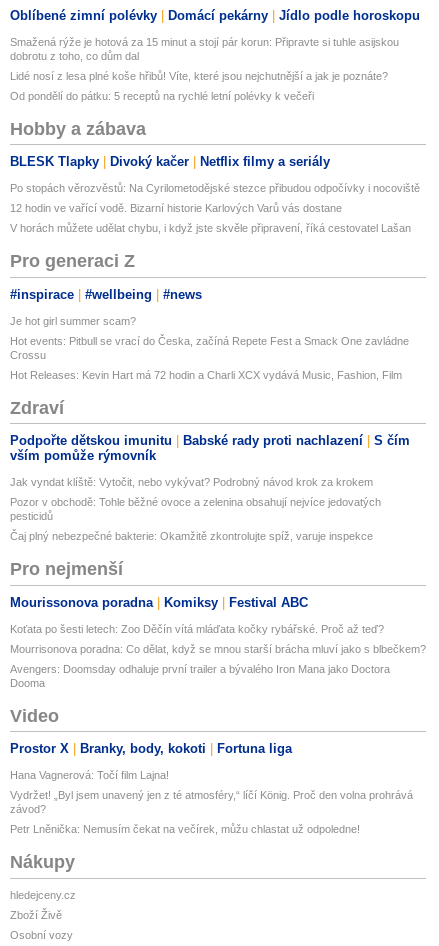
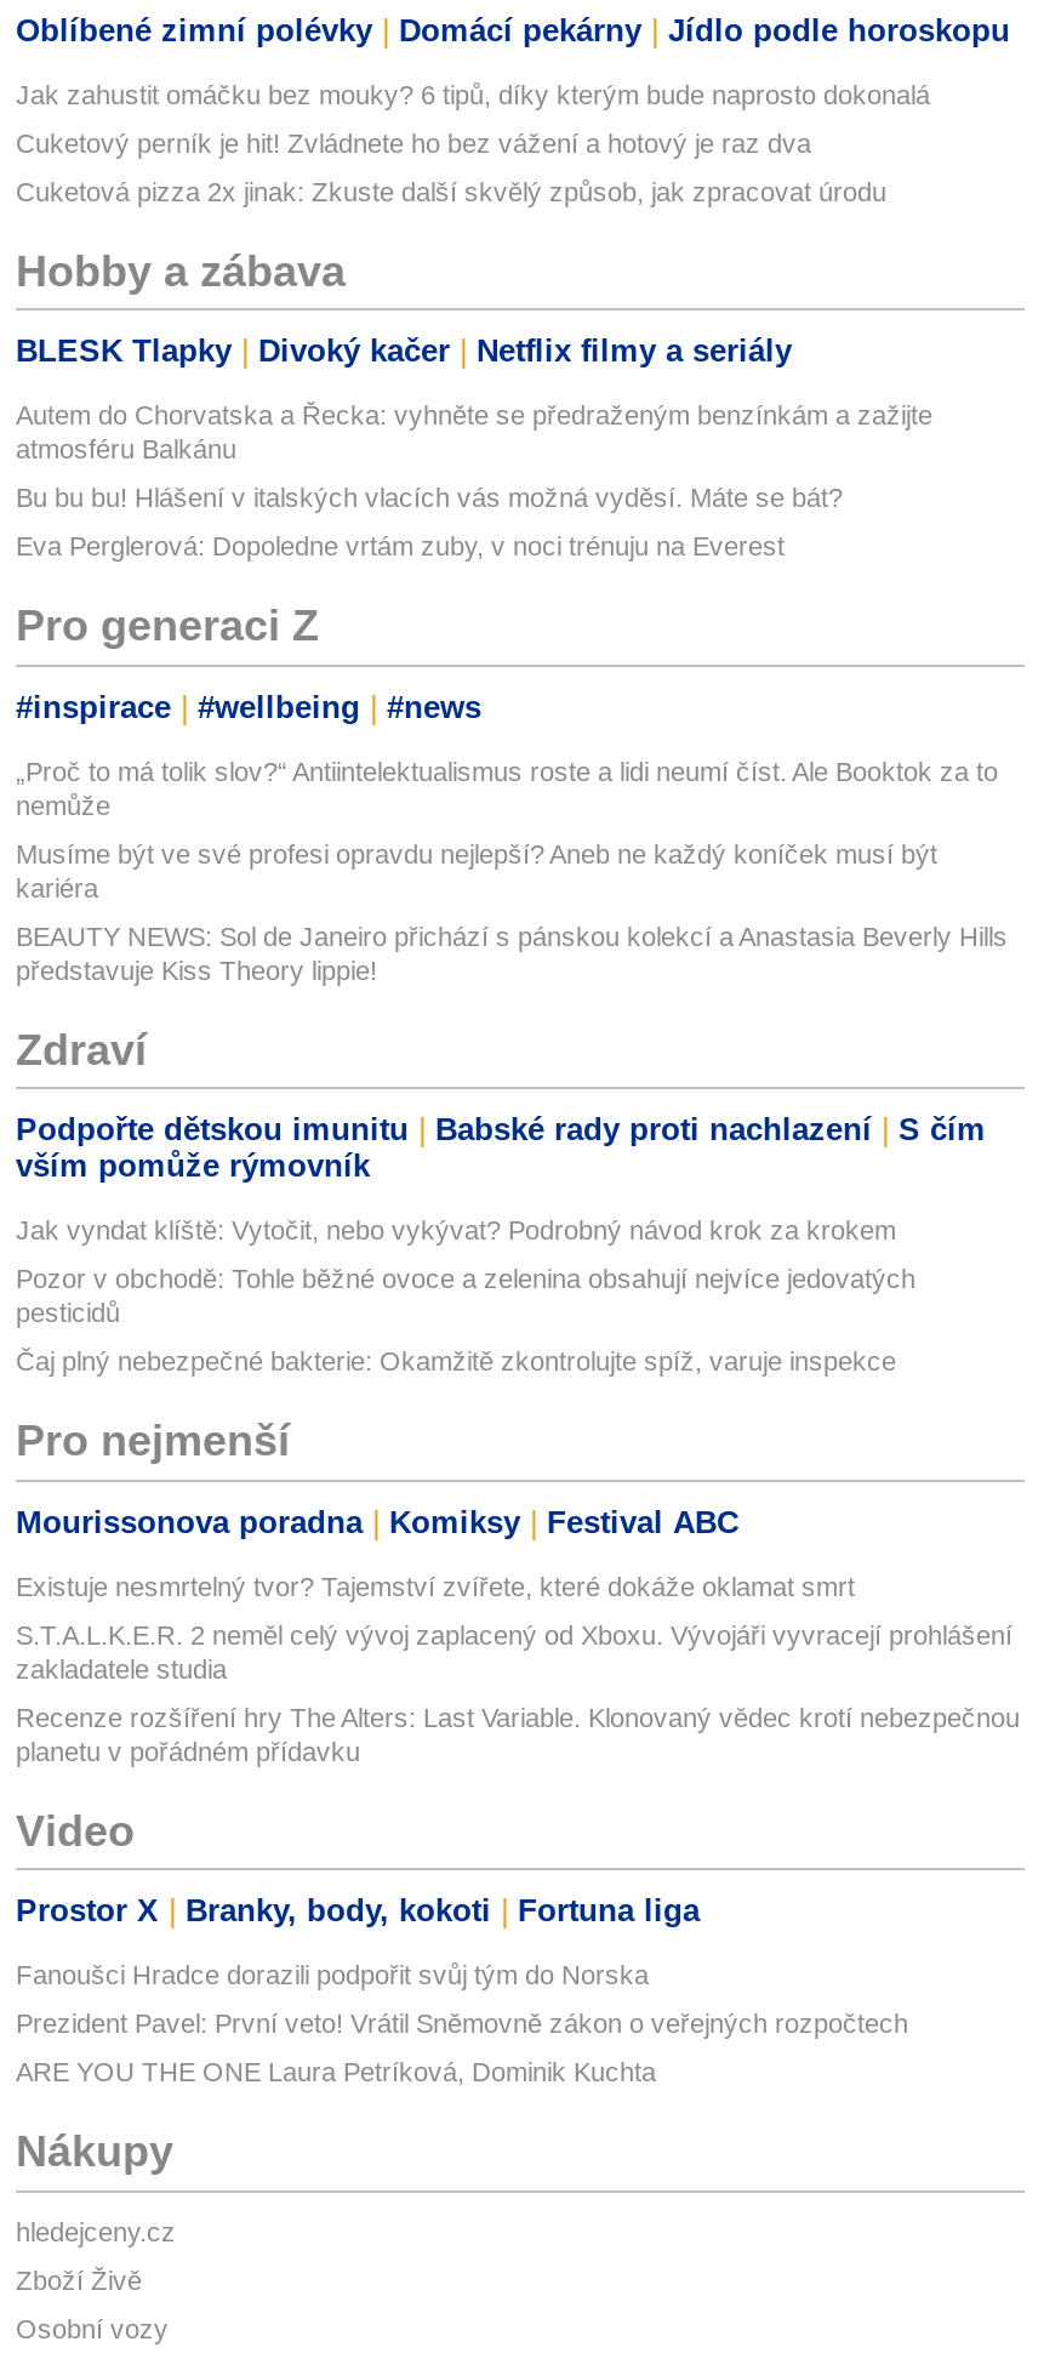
[10,36,399,62] Smažená rýže je hotová za 15 minut a stojí pár korun: Připravte si tuhle asijskou | dobrotu z toho, co dům dal -> [16,80,930,109] Jak zahustit omáčku bez mouky? 6 tipů, díky kterým bude naprosto dokonalá
[10,70,388,82] Lidé nosí z lesa plné koše hřibů! Víte, které jsou nejchutnější a jak je poznáte? -> [16,128,811,157] Cuketový perník je hit! Zvládnete ho bez vážení a hotový je raz dva
[10,90,314,102] Od pondělí do pátku: 5 receptů na rychlé letní polévky k večeři -> [16,177,886,206] Cuketová pizza 2x jinak: Zkuste další skvělý způsob, jak zpracovat úrodu
[10,182,420,194] Po stopách věrozvěstů: Na Cyrilometodějské stezce přibudou odpočívky i nocoviště -> [16,401,932,464] Autem do Chorvatska a Řecka: vyhněte se předraženým benzínkám a zažijte | atmosféru Balkánu
[10,202,342,214] 12 hodin ve vařící vodě. Bizarní historie Karlových Varů vás dostane -> [16,483,843,513] Bu bu bu! Hlášení v italských vlacích vás možná vyděsí. Máte se bát?
[10,222,411,234] V horách můžete udělat chybu, i když jste skvěle připravení, říká cestovatel Lašan -> [16,532,785,561] Eva Perglerová: Dopoledne vrtám zuby, v noci trénuju na Everest
[10,315,136,327] Je hot girl summer scam? -> [16,756,998,819] „Proč to má tolik slov?“ Antiintelektualismus roste a lidi neumí číst. Ale Booktok za to | nemůže
[10,335,409,361] Hot events: Pitbull se vrací do Česka, začíná Repete Fest a Smack One zavládne | Crossu -> [16,839,937,902] Musíme být ve své profesi opravdu nejlepší? Aneb ne každý koníček musí být | kariéra
[10,369,402,381] Hot Releases: Kevin Hart má 72 hodin a Charli XCX vydává Music, Fashion, Film -> [16,921,1008,984] BEAUTY NEWS: Sol de Janeiro přichází s pánskou kolekcí a Anastasia Beverly Hills | představuje Kiss Theory lippie!
[10,623,384,635] Koťata po šesti letech: Zoo Děčín vítá mláďata kočky rybářské. Proč až teď? -> [16,1571,855,1601] Existuje nesmrtelný tvor? Tajemství zvířete, které dokáže oklamat smrt
[10,643,426,655] Mourrisonova poradna: Co dělat, když se mnou starší brácha mluví jako s blbečkem? -> [16,1620,1012,1683] S.T.A.L.K.E.R. 2 neměl celý vývoj zaplacený od Xboxu. Vývojáři vyvracejí prohlášení | zakladatele studia
[10,663,390,689] Avengers: Doomsday odhaluje první trailer a bývalého Iron Mana jako Doctora | Dooma -> [16,1702,1020,1765] Recenze rozšíření hry The Alters: Last Variable. Klonovaný vědec krotí nebezpečnou | planetu v pořádném přídavku
[10,769,169,781] Hana Vagnerová: Točí film Lajna! -> [16,1961,649,1990] Fanoušci Hradce dorazili podpořit svůj tým do Norska
[10,789,413,815] Vydržet! „Byl jsem unavený jen z té atmosféry,“ líčí König. Proč den volna prohrává | závod? -> [16,2009,908,2038] Prezident Pavel: První veto! Vrátil Sněmovně zákon o veřejných rozpočtech
[10,823,360,835] Petr Lněnička: Nemusím čekat na večírek, můžu chlastat už odpoledne! -> [16,2058,656,2087] ARE YOU THE ONE Laura Petríková, Dominik Kuchta

